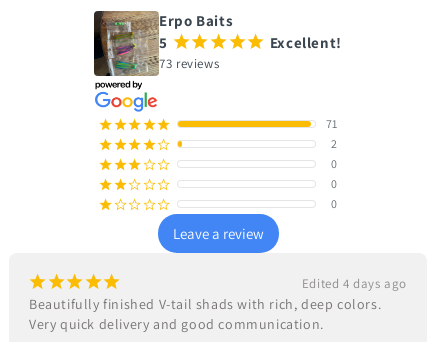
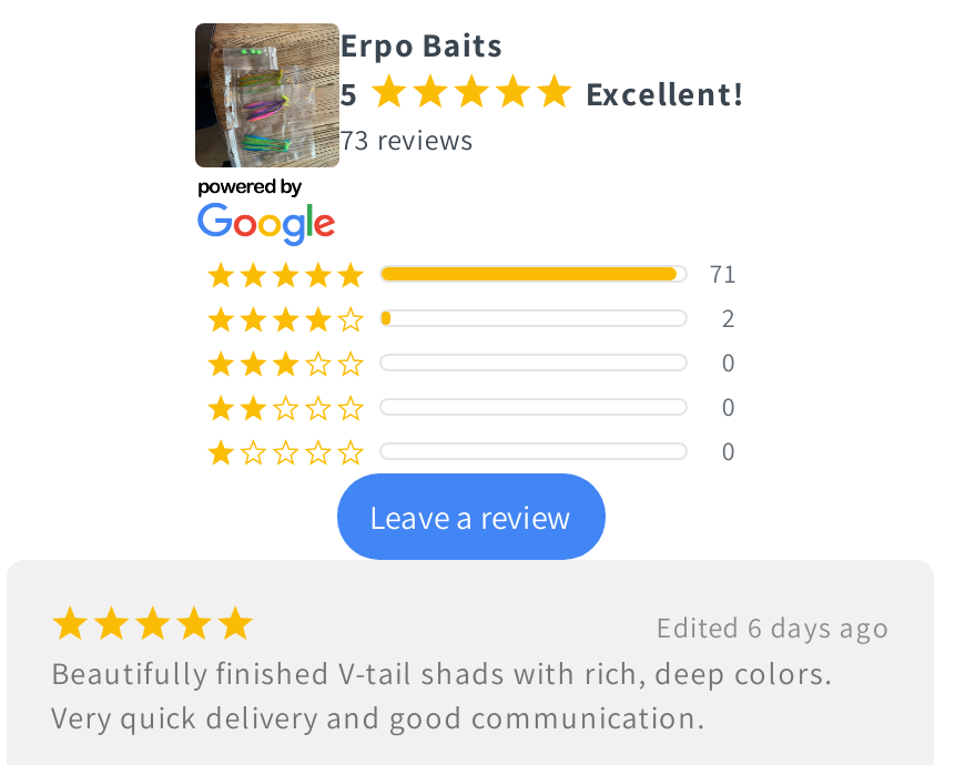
[302,274,407,291] Edited 4 days ago -> [656,608,890,645] Edited 6 days ago

